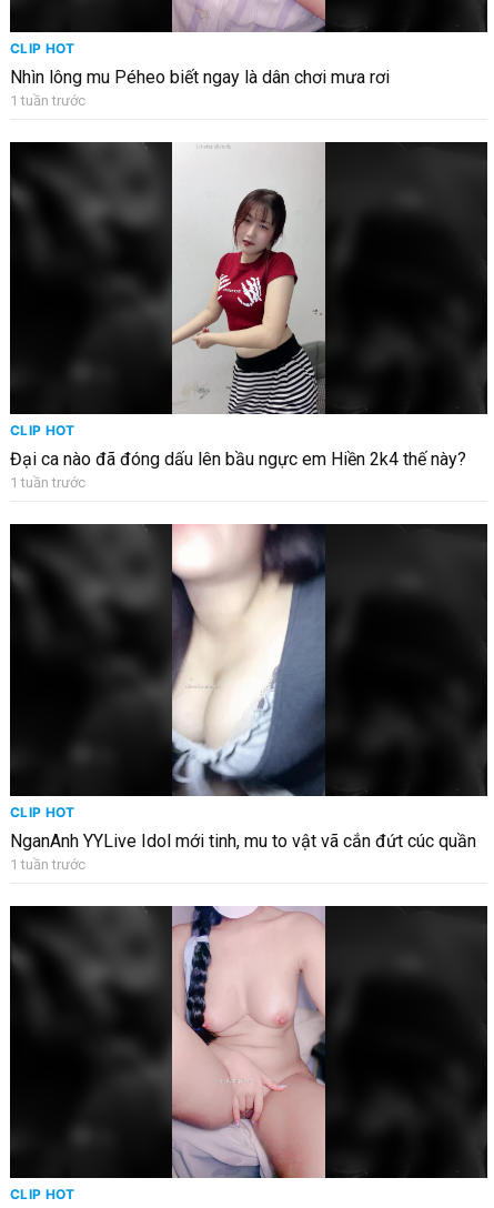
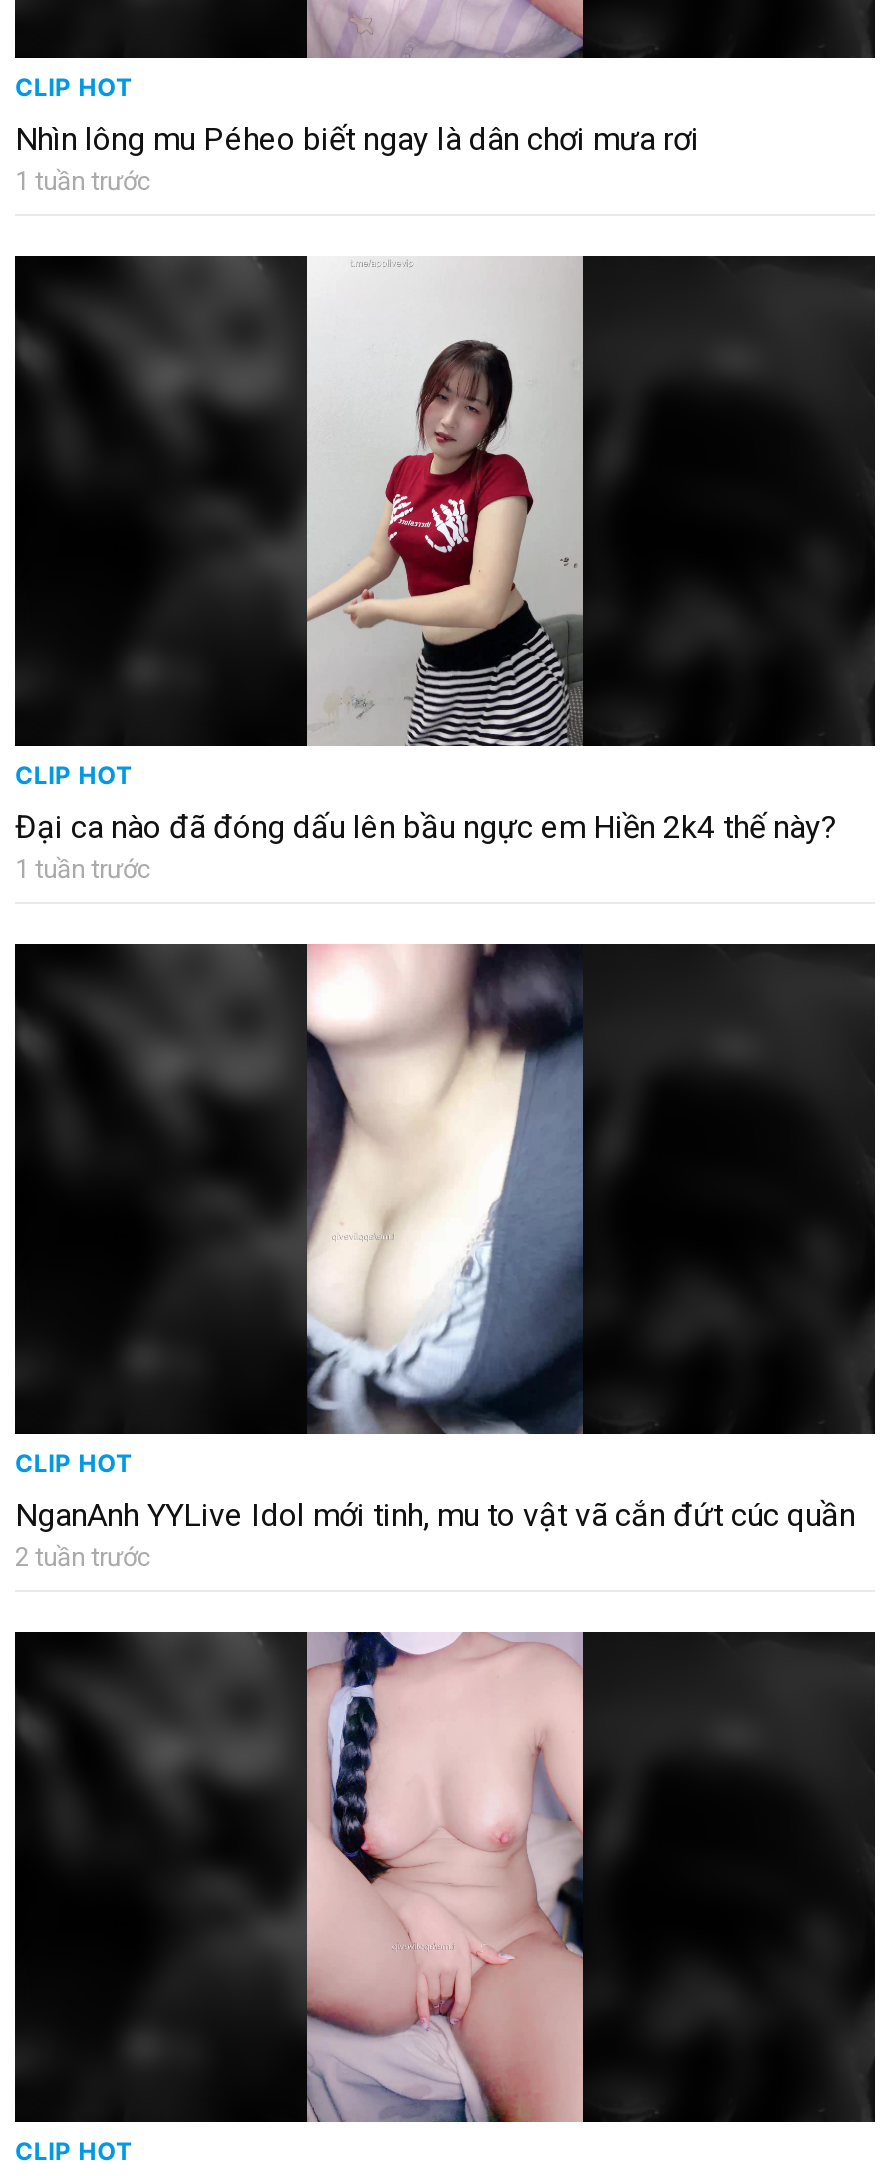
[10,856,85,873] 1 tuần trước -> [15,1543,151,1573] 2 tuần trước

